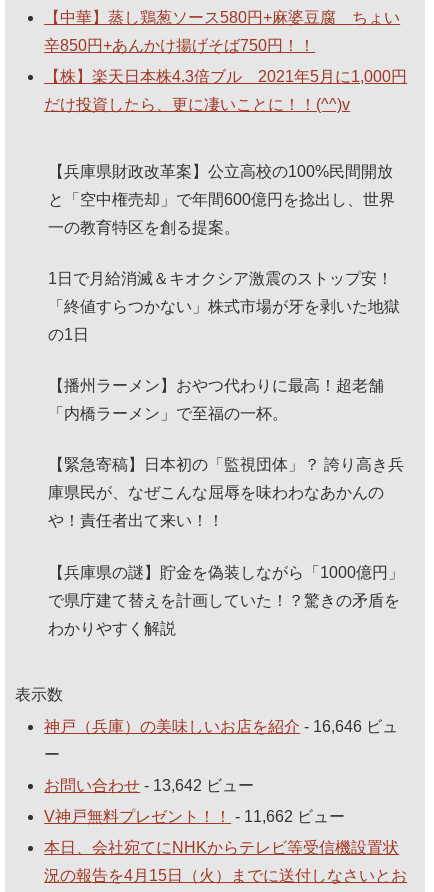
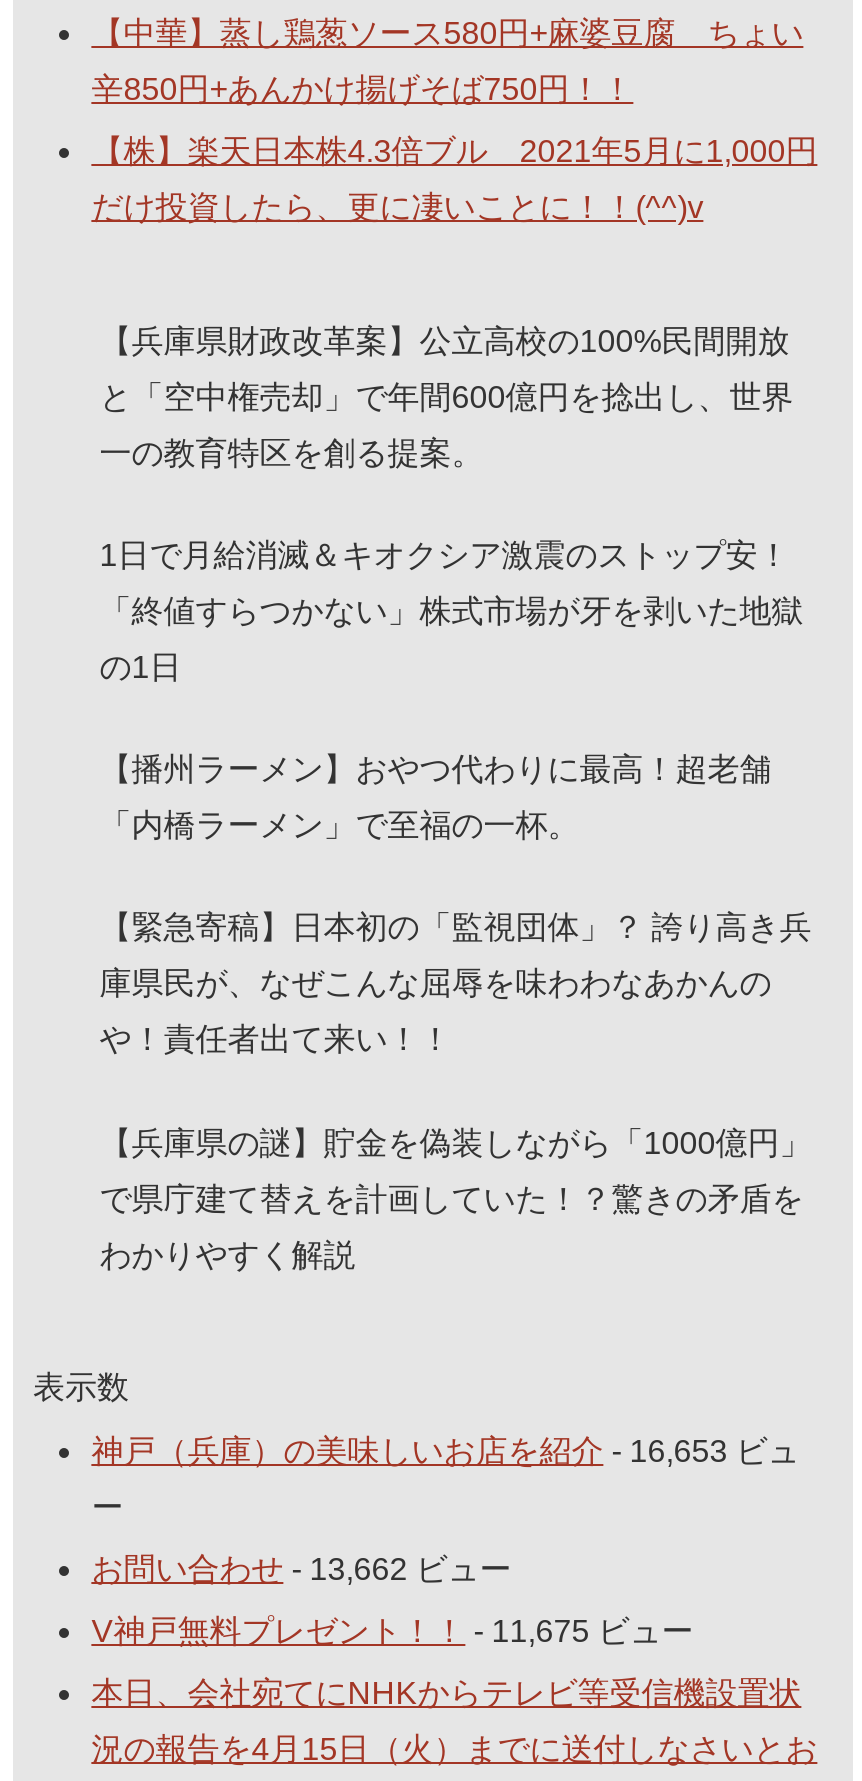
[44,717,398,734] 神戸（兵庫）の美味しいお店を紹介- 16,646 ビュ -> [91,1433,799,1467] 神戸（兵庫）の美味しいお店を紹介- 16,653 ビュ
[44,777,254,794] お問い合わせ- 13,642 ビュー -> [91,1551,511,1585] お問い合わせ- 13,662 ビュー
[44,808,345,825] V神戸無料プレゼント！！- 11,662 ビュー -> [91,1614,693,1648] V神戸無料プレゼント！！- 11,675 ビュー

